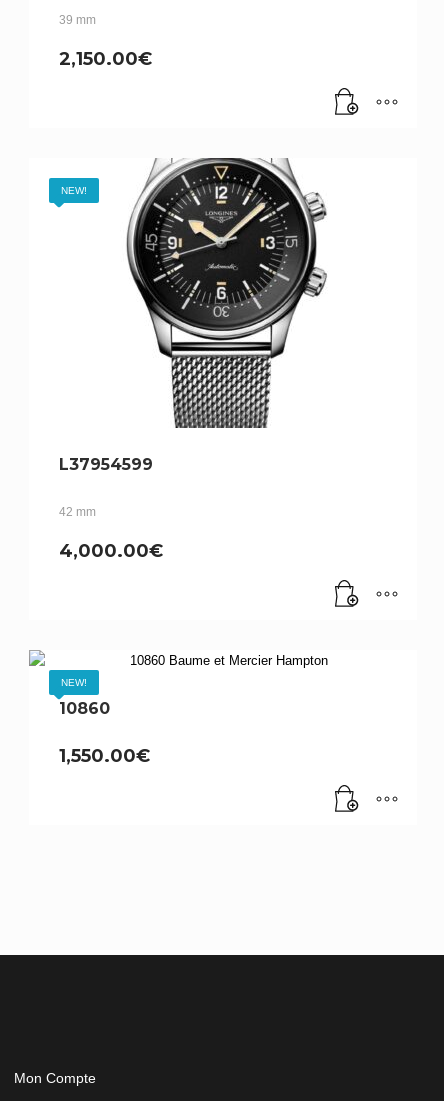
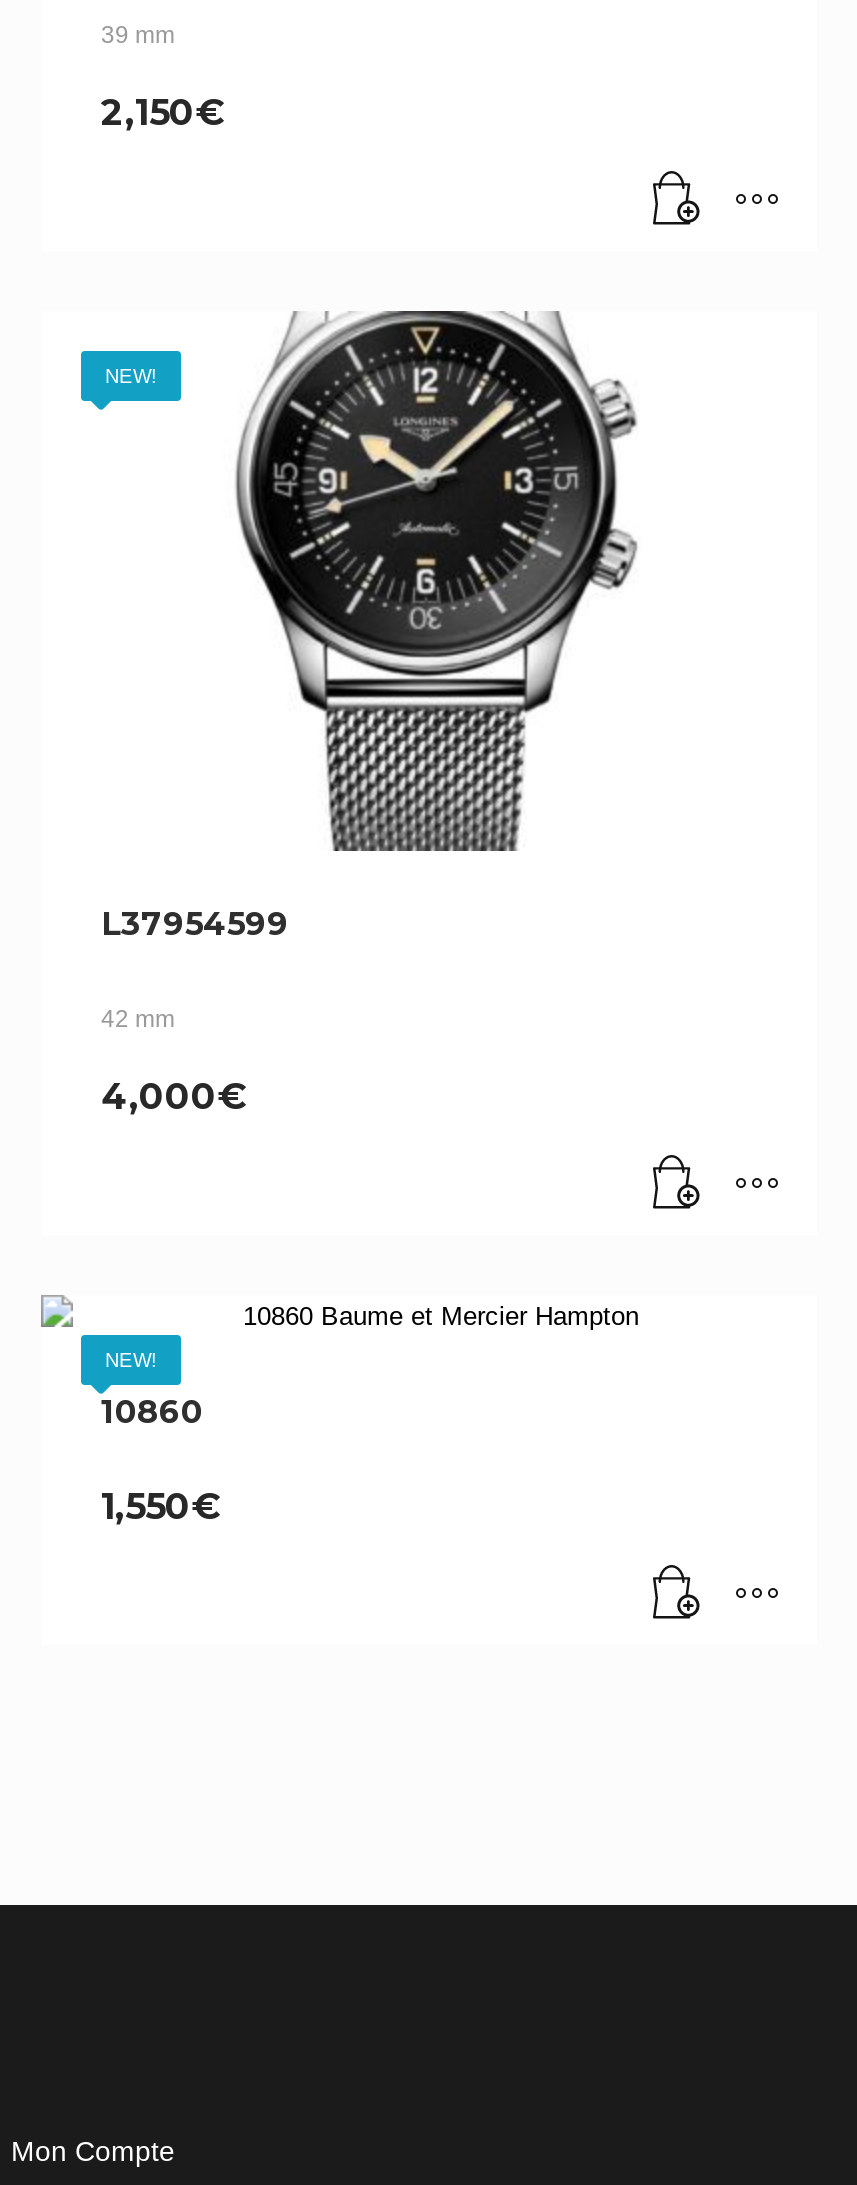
[59,48,152,70] 2,150.00€ -> [101,91,223,135] 2,150€
[59,540,163,562] 4,000.00€ -> [101,1075,245,1119] 4,000€
[59,745,150,767] 1,550.00€ -> [101,1485,219,1529] 1,550€

